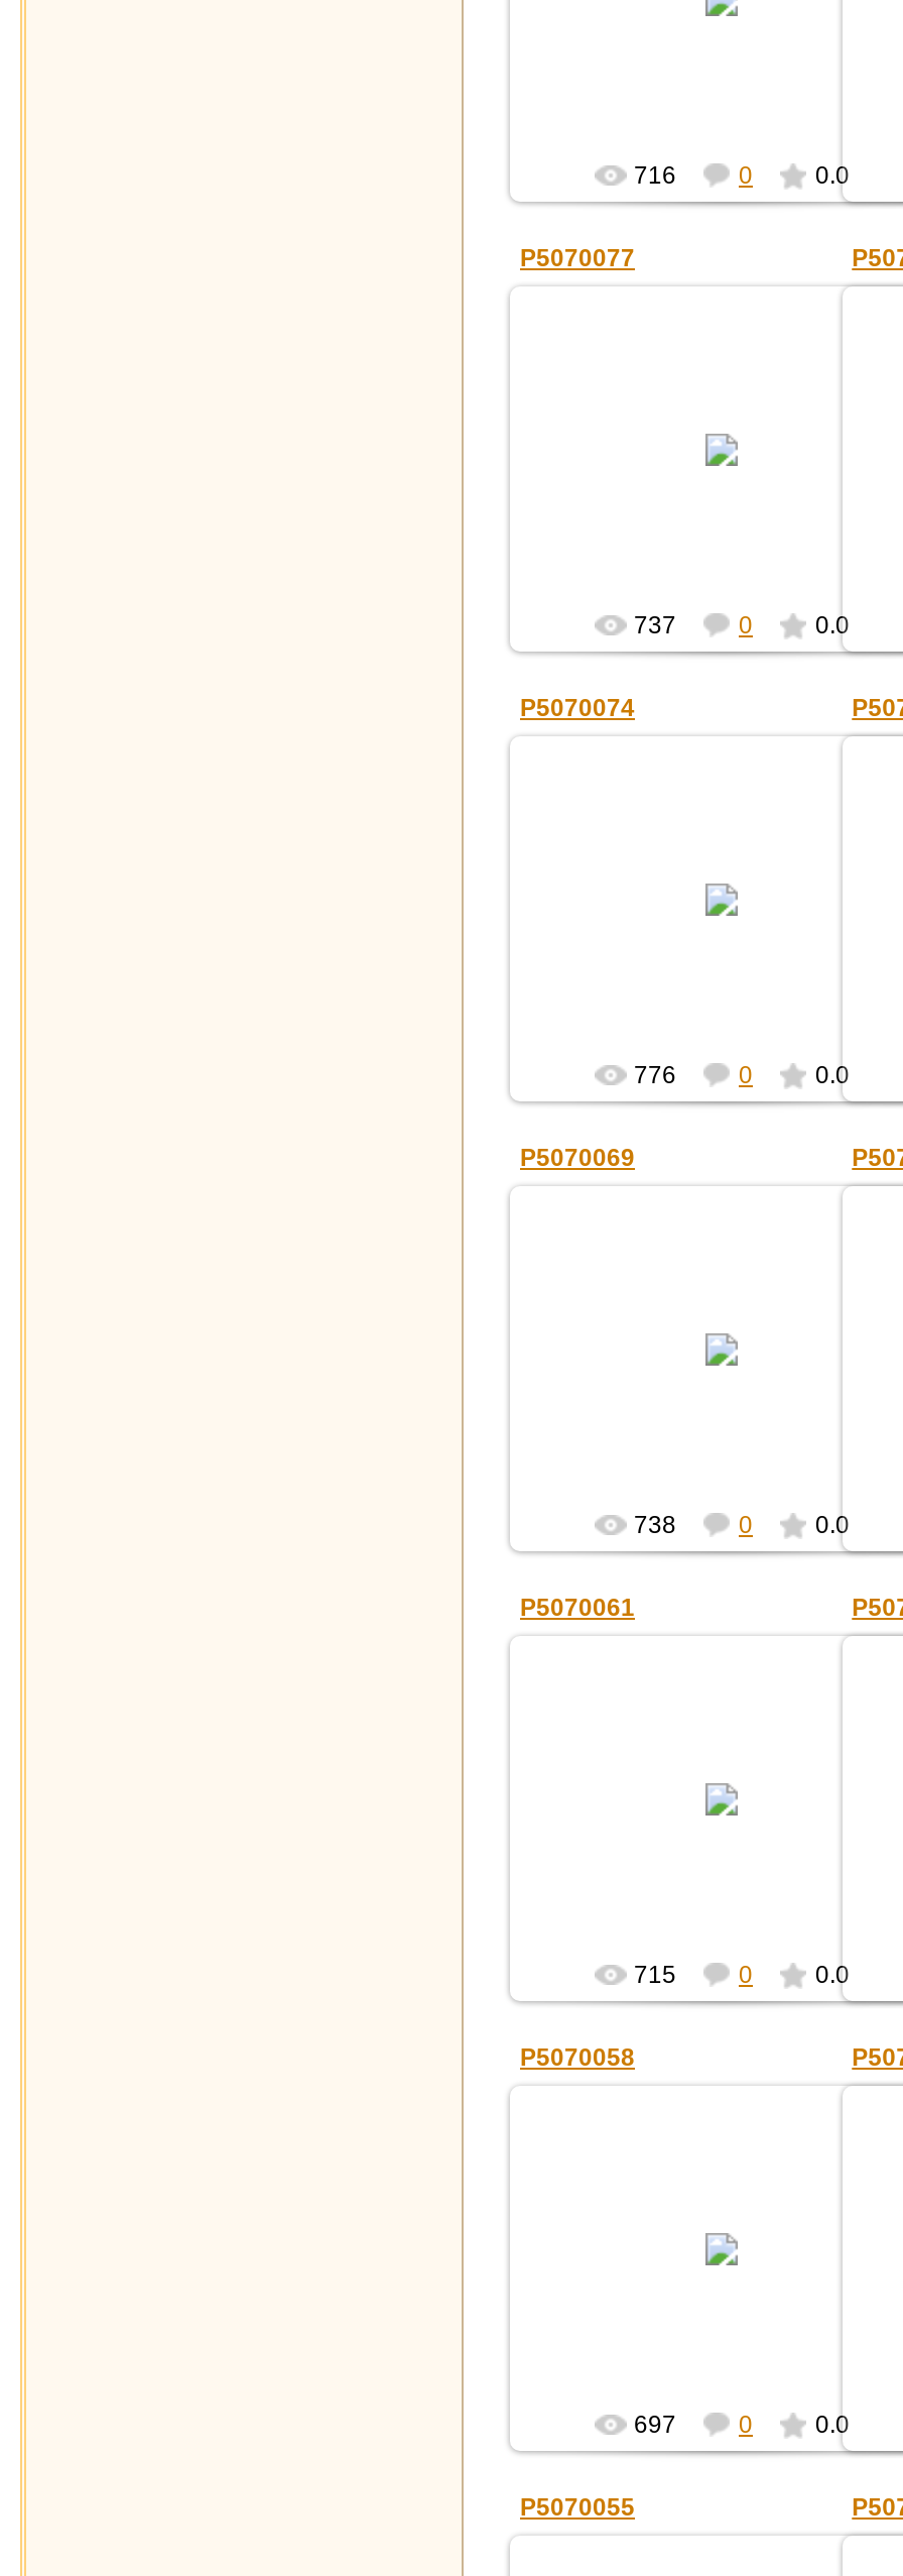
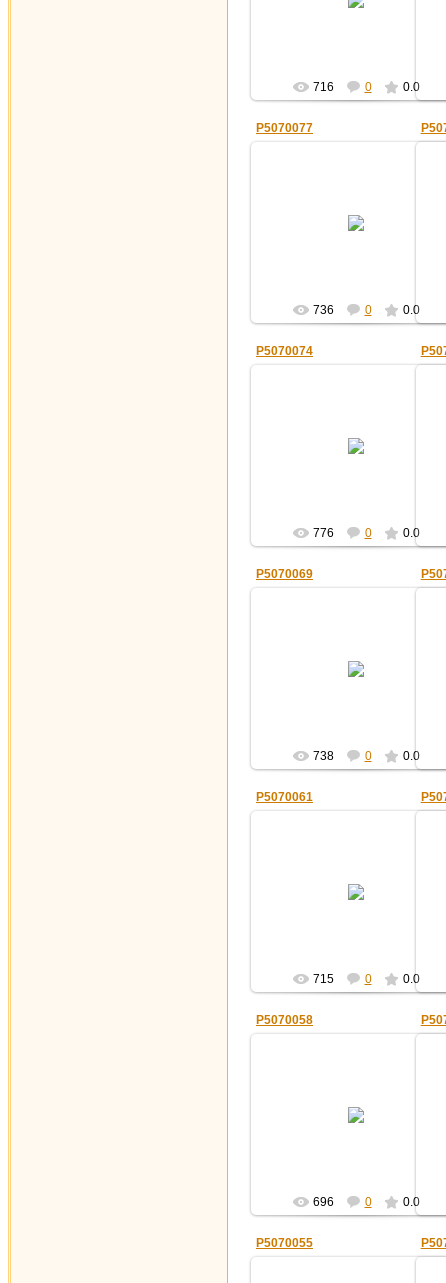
[634,611,676,639] 737 -> [312,303,333,317] 736
[634,2410,676,2438] 697 -> [312,1195,333,1209] 696

